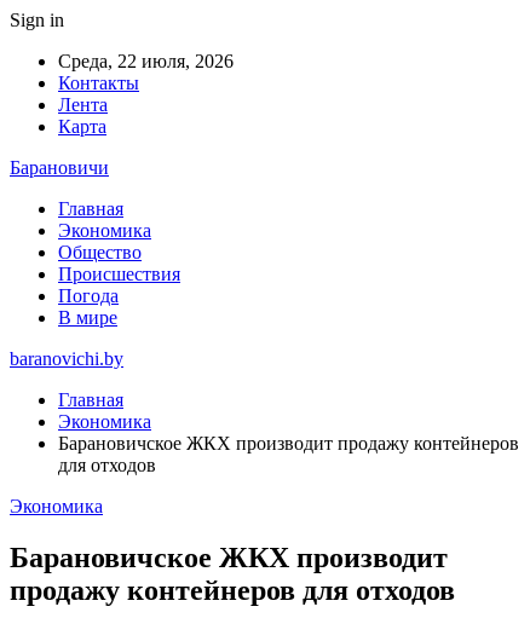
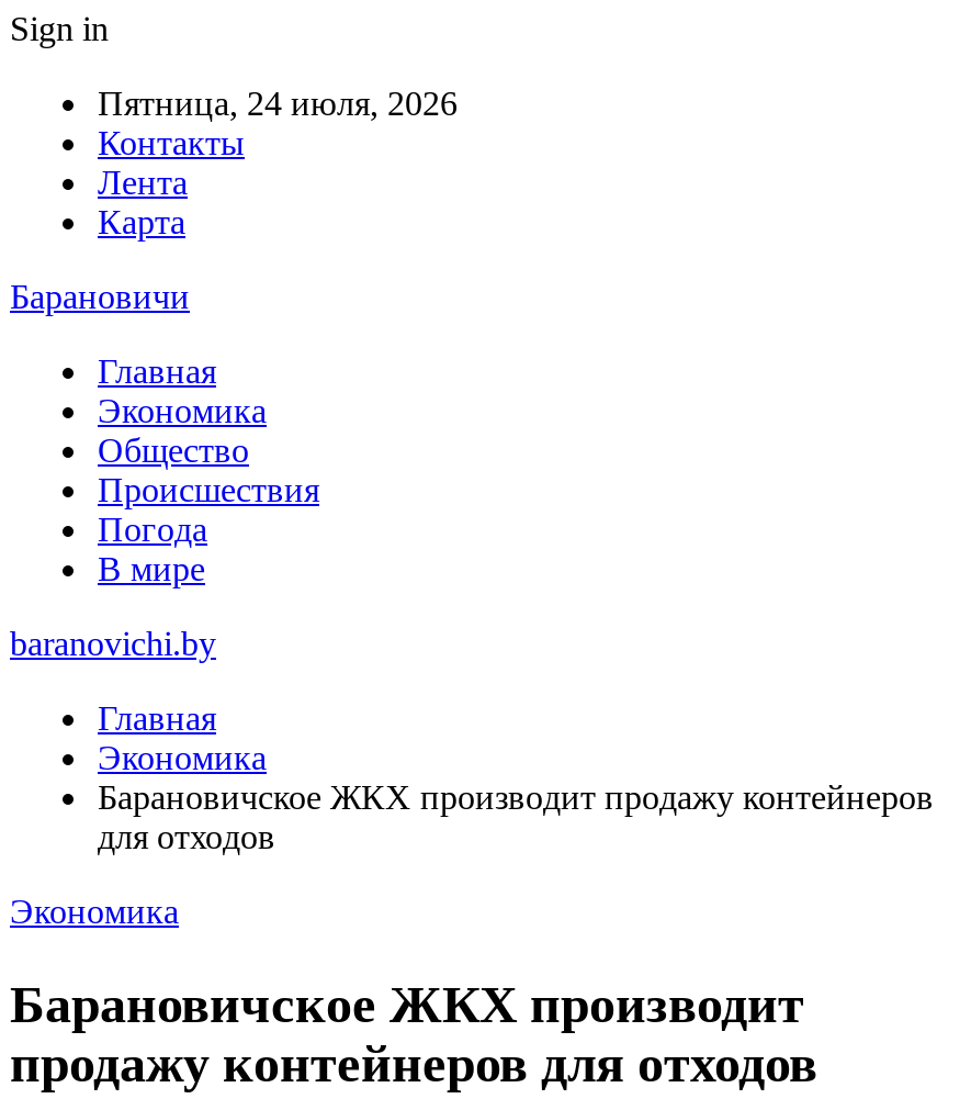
[58,51,234,71] Среда, 22 июля, 2026 -> [98,85,458,122] Пятница, 24 июля, 2026

